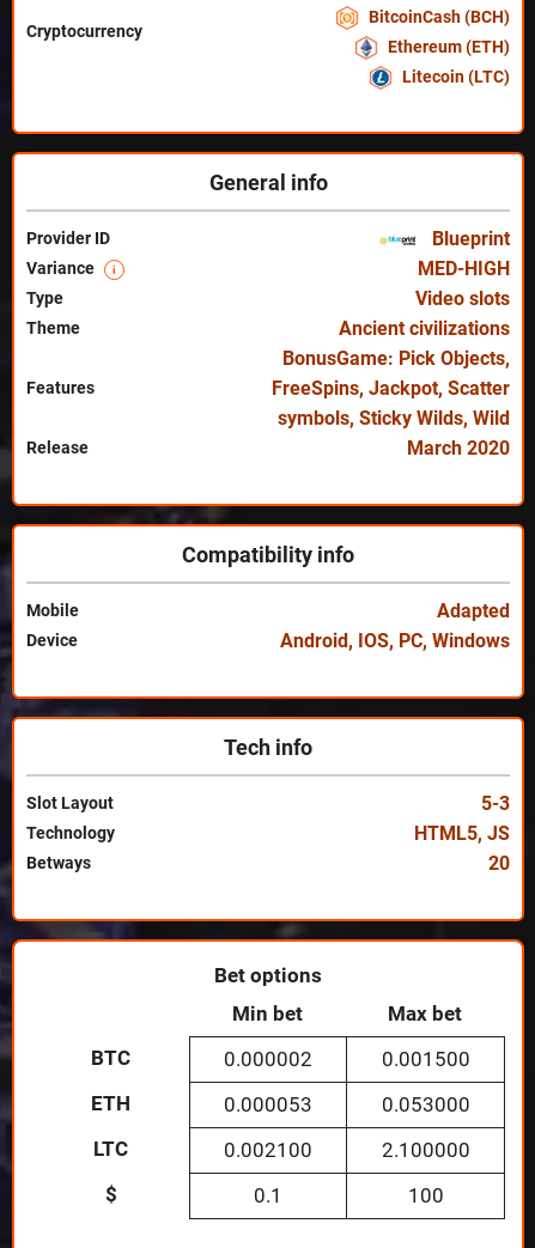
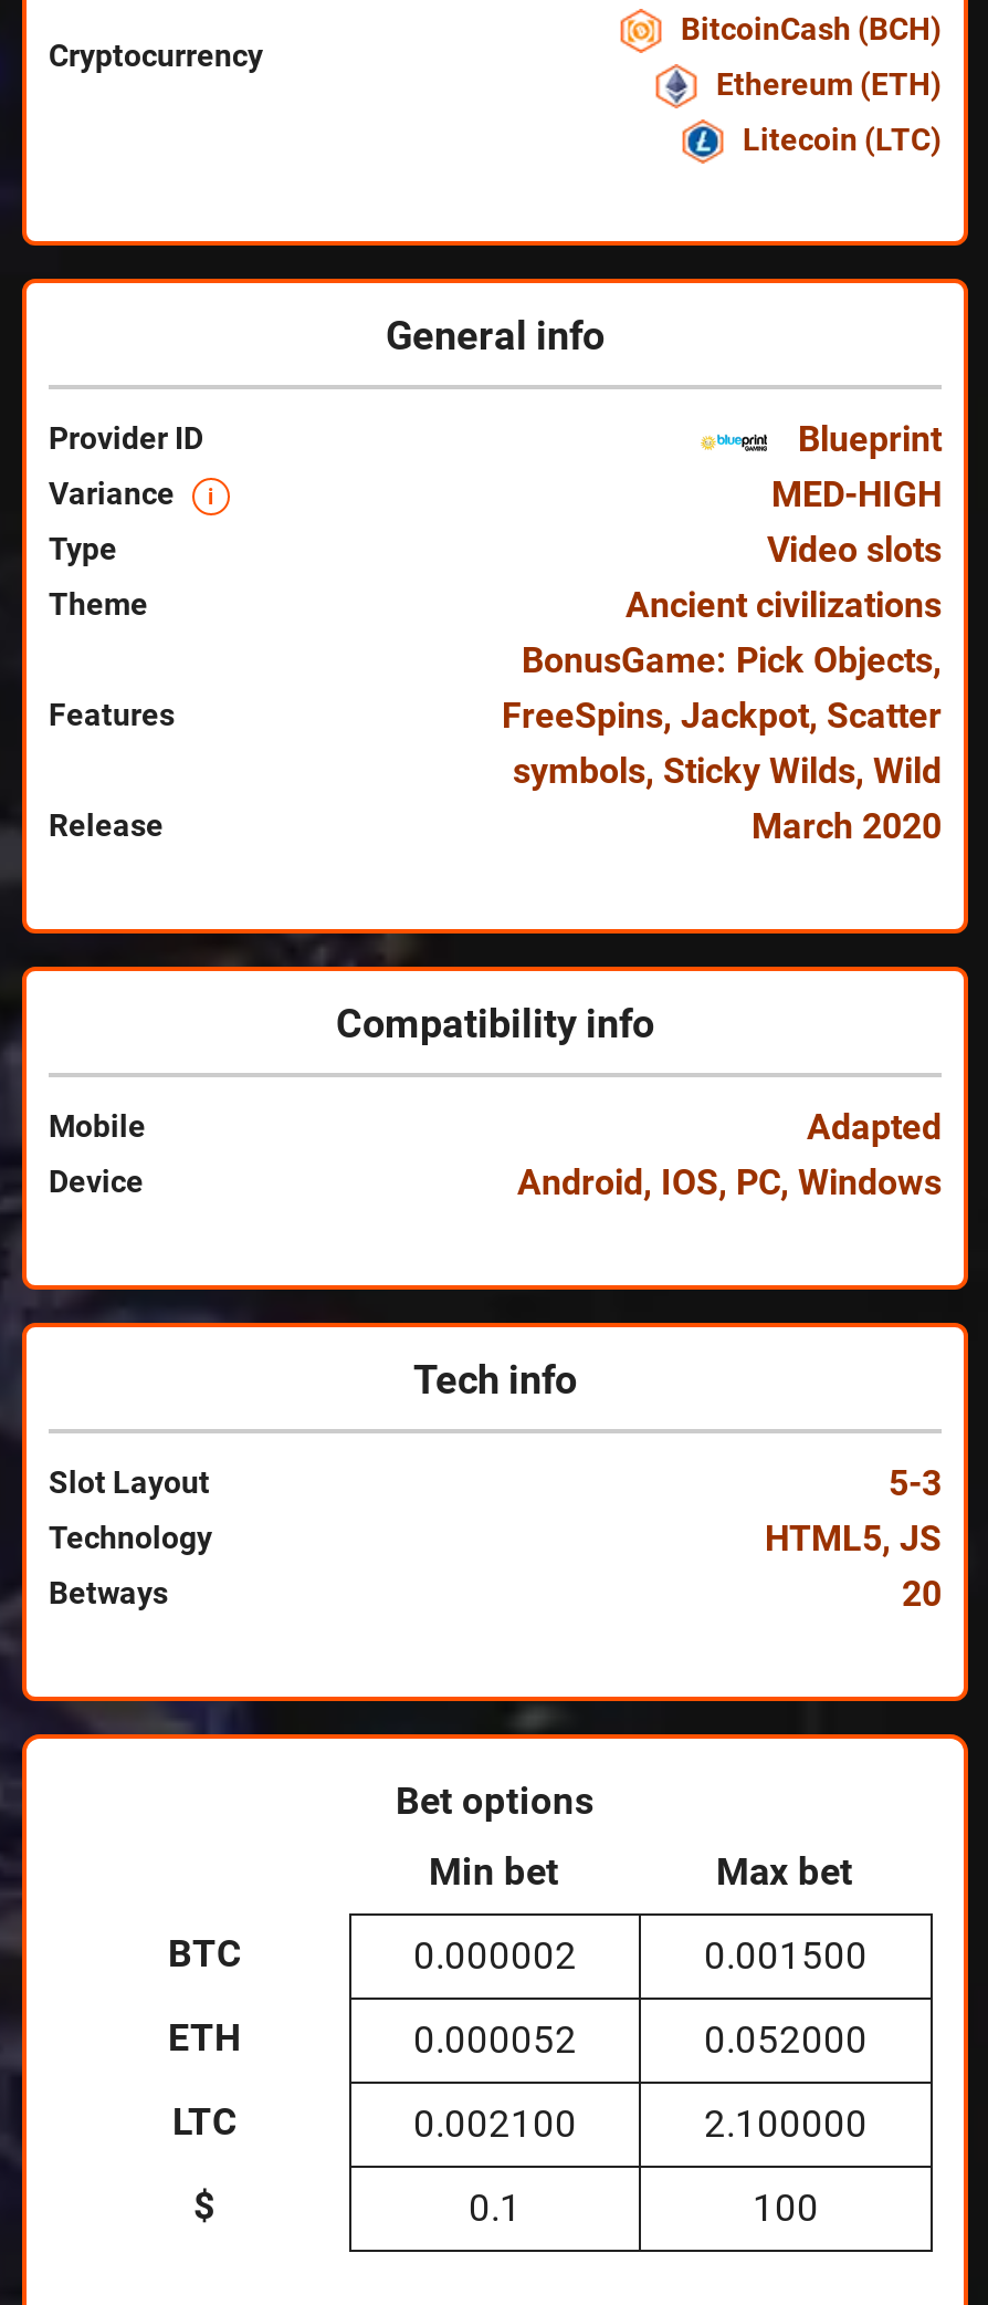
[224,1093,312,1116] 0.000053 -> [413,2018,577,2062] 0.000052
[381,1093,470,1116] 0.053000 -> [704,2018,868,2062] 0.052000

